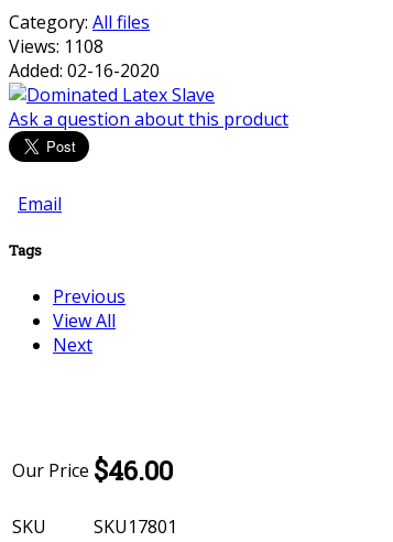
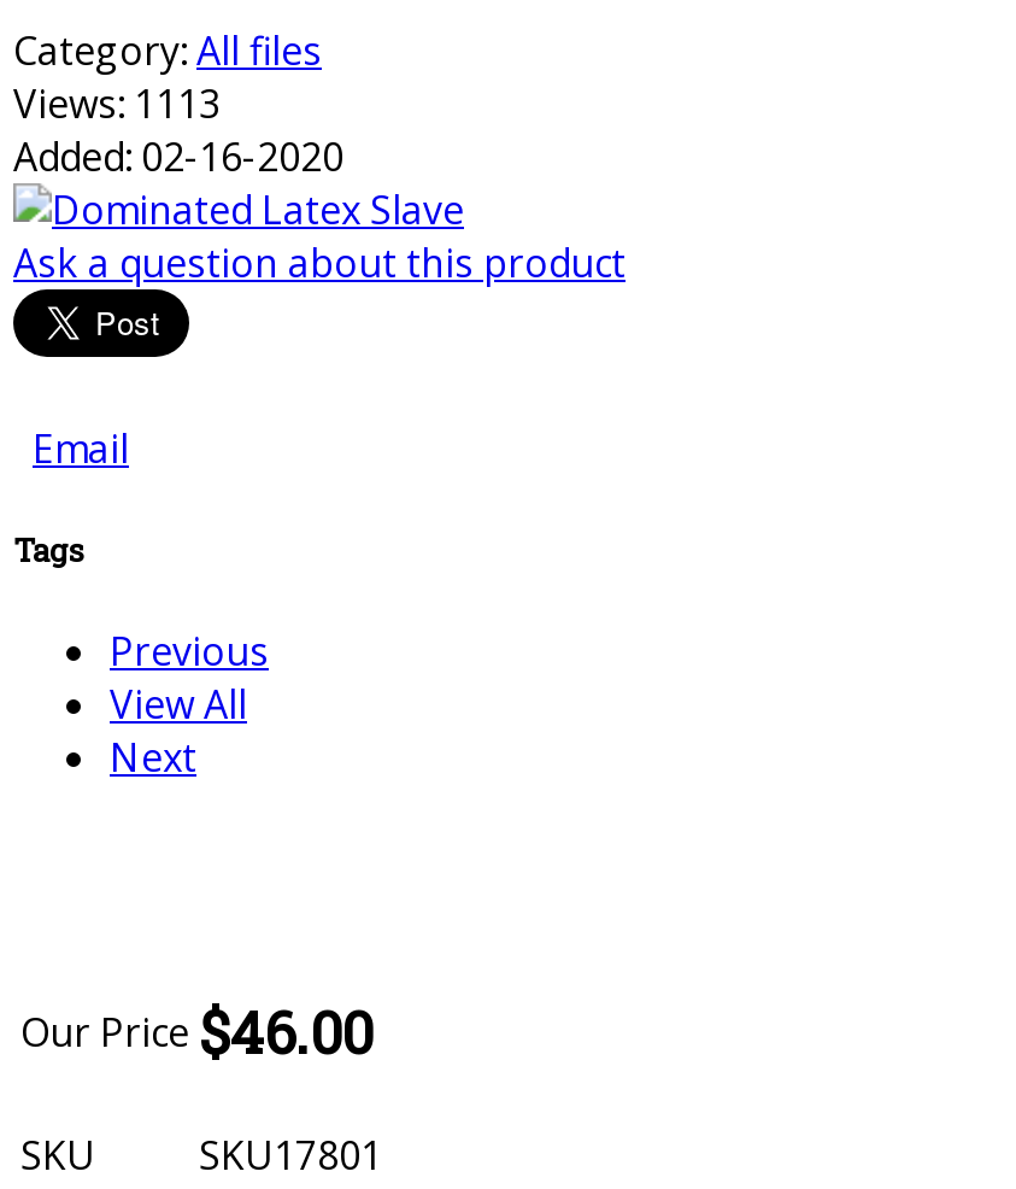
[9,34,103,58] Views: 1108 -> [13,77,221,130] Views: 1113

